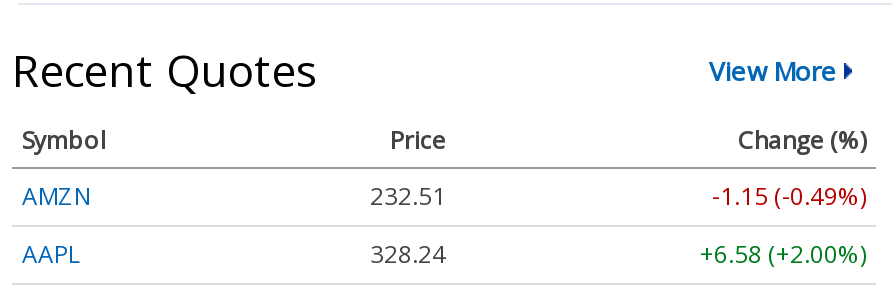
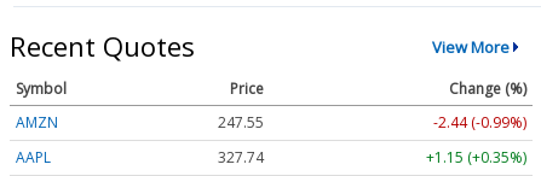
[370,180,446,214] 232.51 -> [218,112,264,133] 247.55
[712,180,866,214] -1.15 (-0.49%) -> [433,112,526,133] -2.44 (-0.99%)
[370,238,446,272] 328.24 -> [218,147,264,168] 327.74
[700,238,866,272] +6.58 (+2.00%) -> [426,147,526,168] +1.15 (+0.35%)

